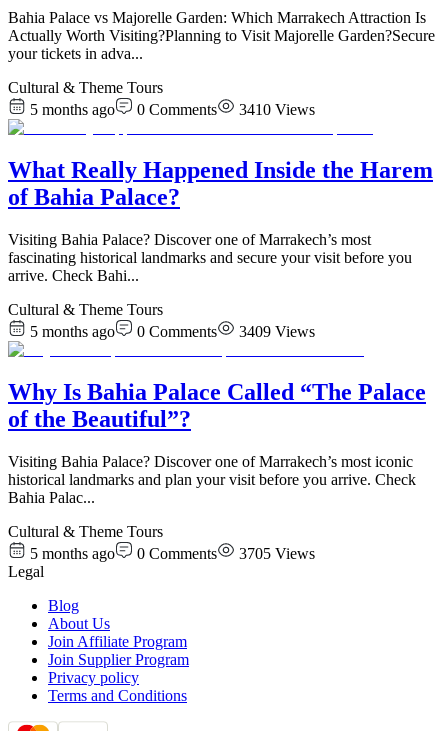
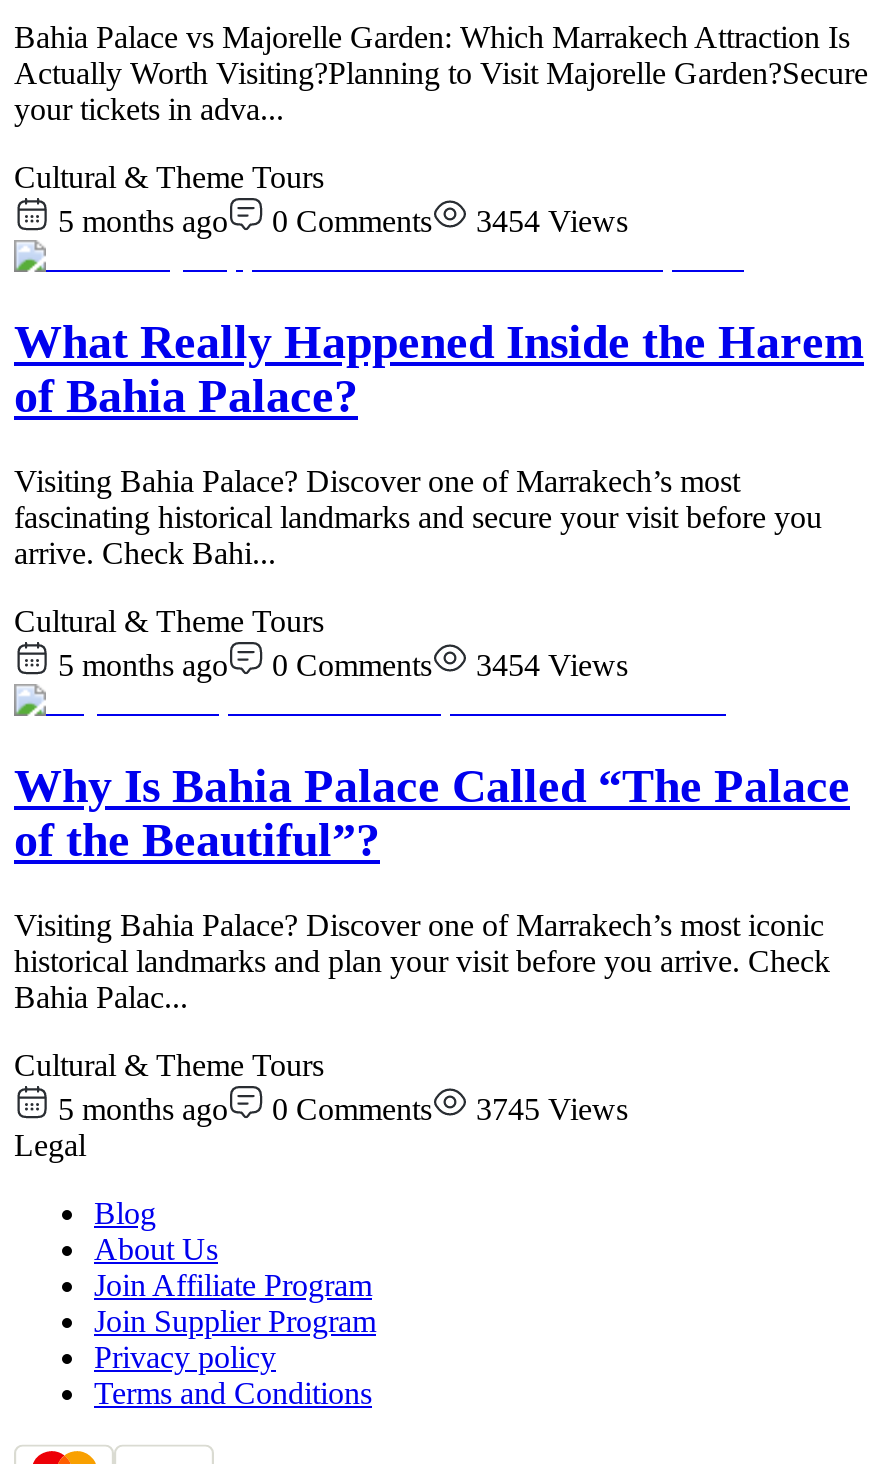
[30,101,315,118] 5 months ago 0 Comments 3410 Views -> [58,204,628,238] 5 months ago 0 Comments 3454 Views
[30,323,315,340] 5 months ago 0 Comments 3409 Views -> [58,647,628,681] 5 months ago 0 Comments 3454 Views
[30,544,315,561] 5 months ago 0 Comments 3705 Views -> [58,1091,628,1125] 5 months ago 0 Comments 3745 Views

